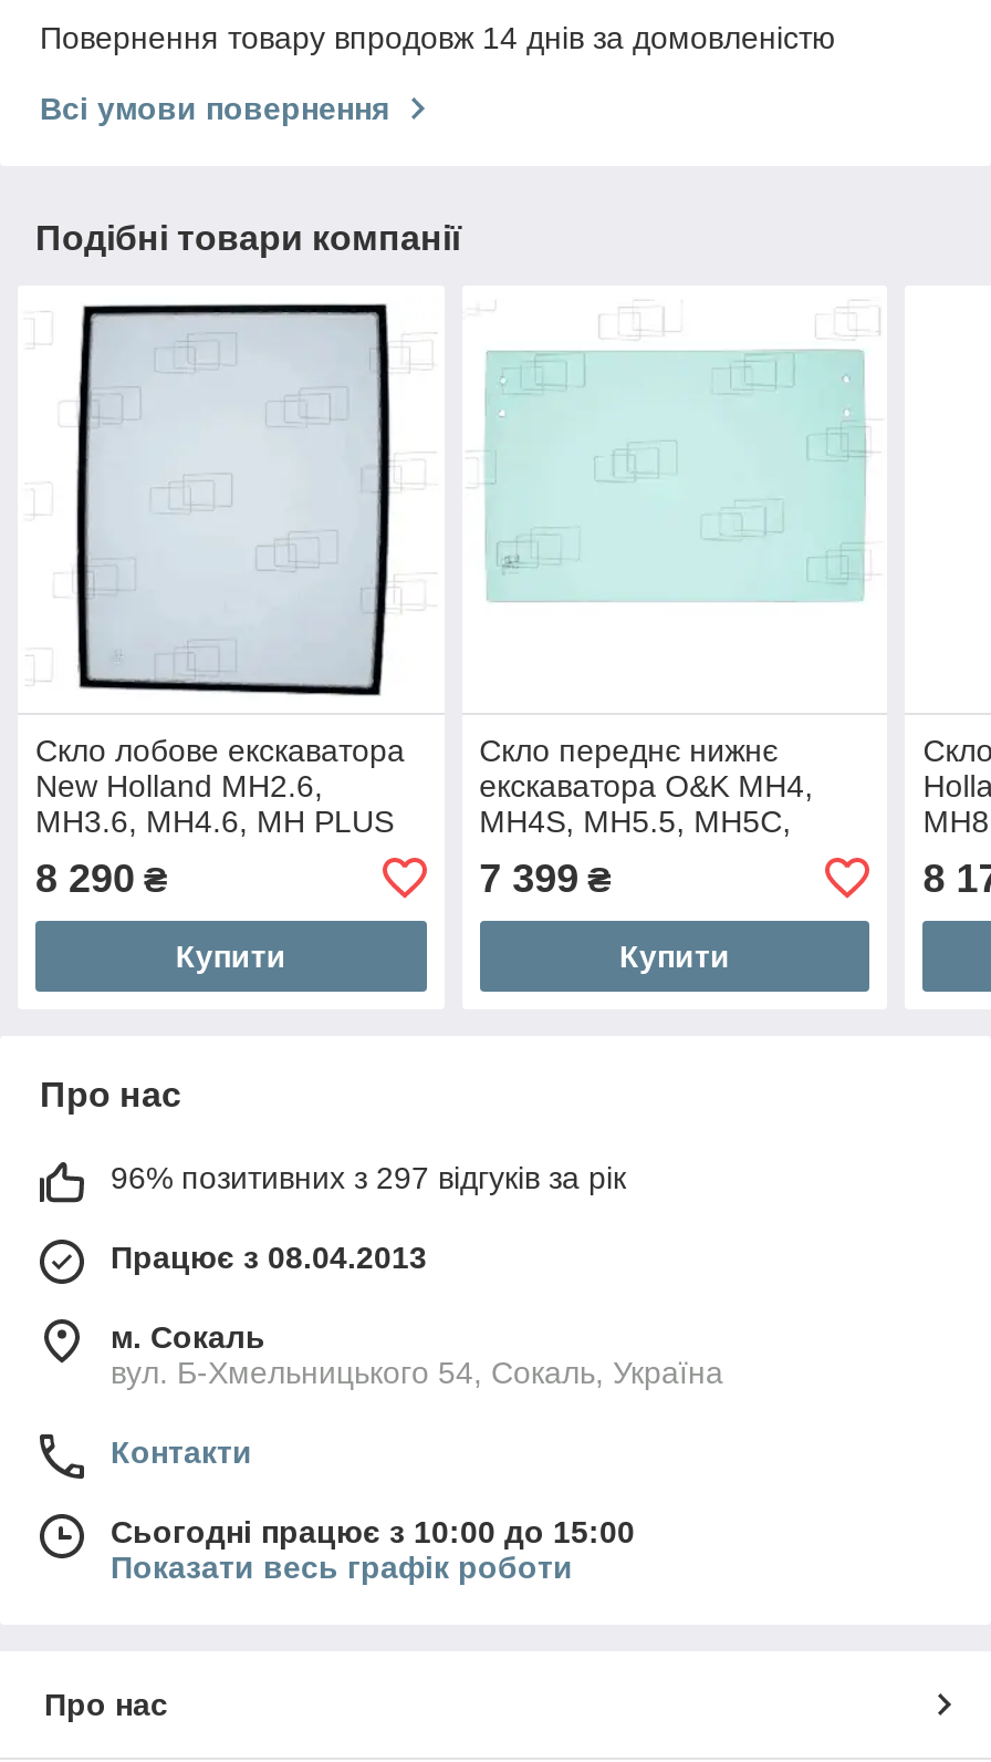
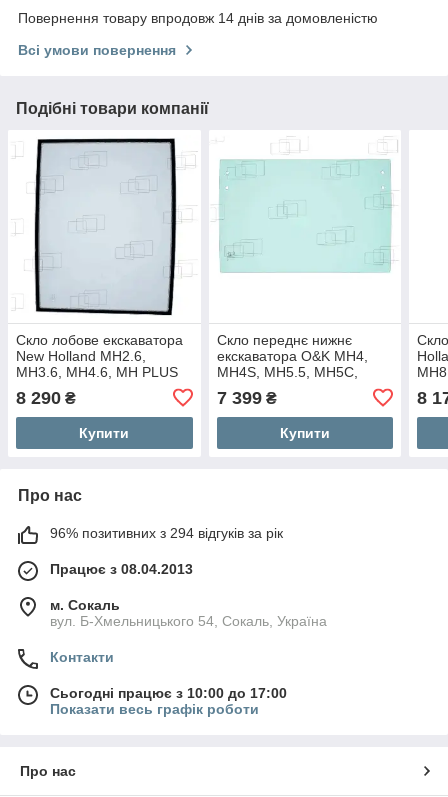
[111,1160,626,1195] 96% позитивних з 297 відгуків за рік -> [50,525,283,541] 96% позитивних з 294 відгуків за рік
[111,1514,635,1549] Сьогодні працює з 10:00 до 15:00 -> [50,685,287,701] Сьогодні працює з 10:00 до 17:00

